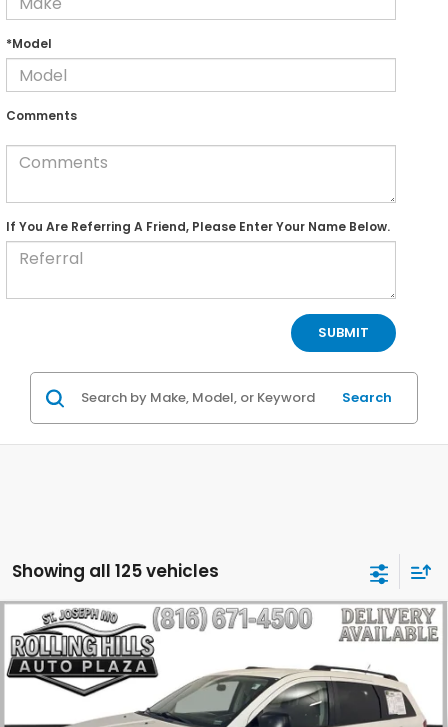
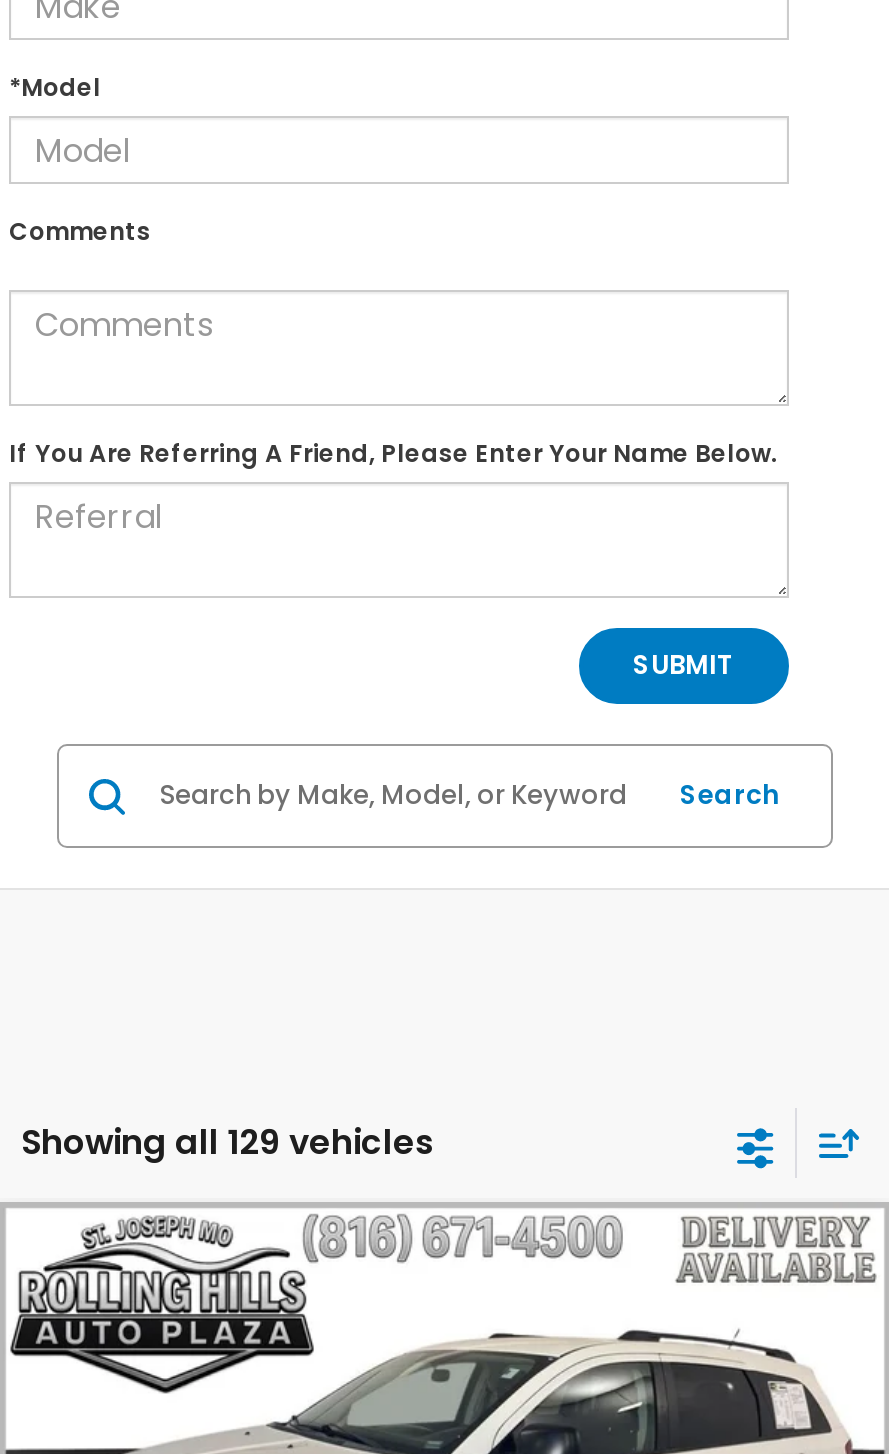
[12,559,219,583] Showing all 125 vehicles -> [21,1118,435,1166] Showing all 129 vehicles

